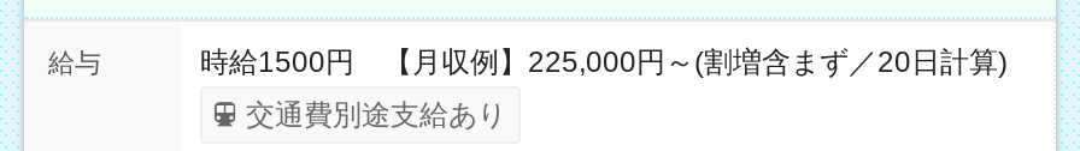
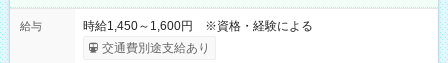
[200,46,1008,79] 時給1500円 【月収例】225,000円～(割増含まず／20日計算) -> [83,19,313,33] 時給1,450～1,600円 ※資格・経験による

